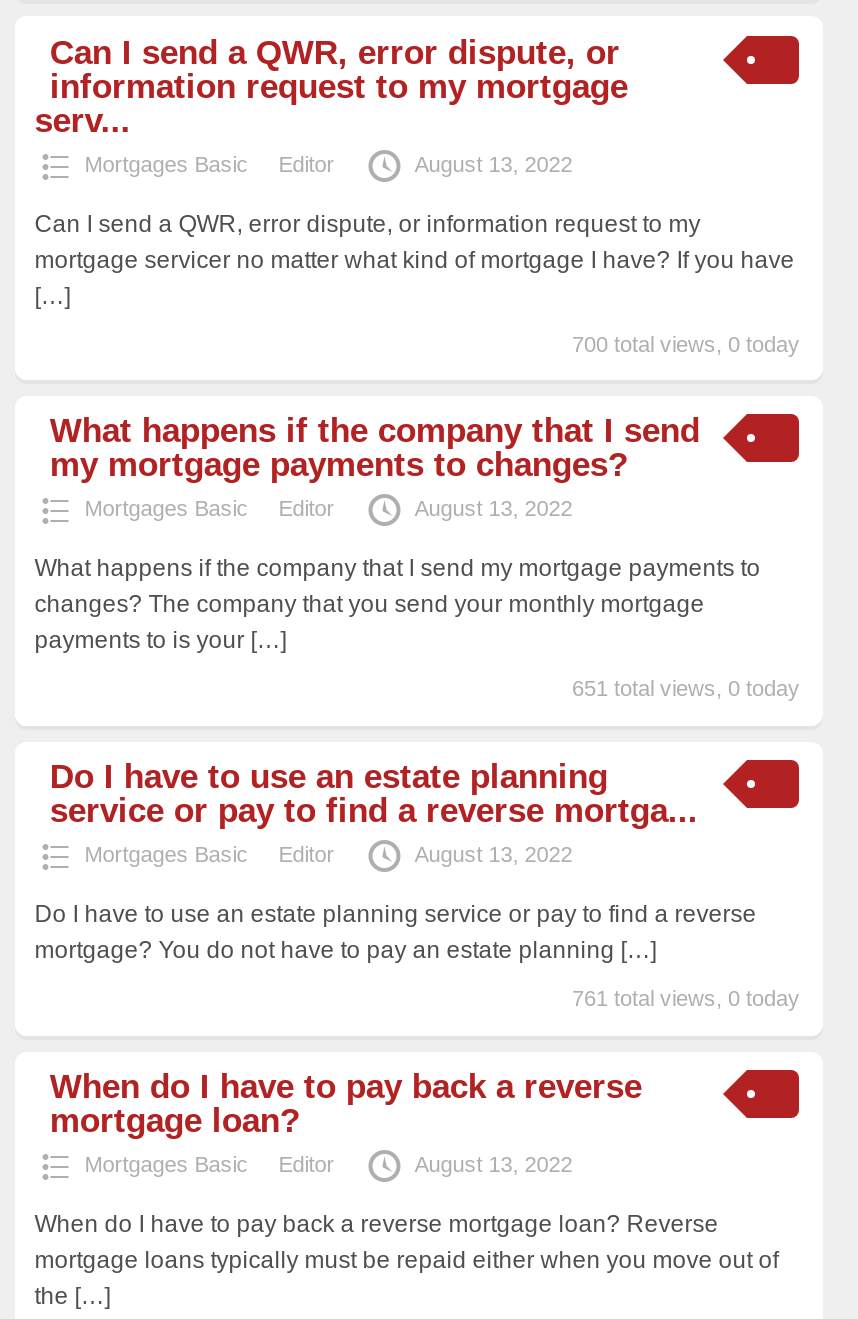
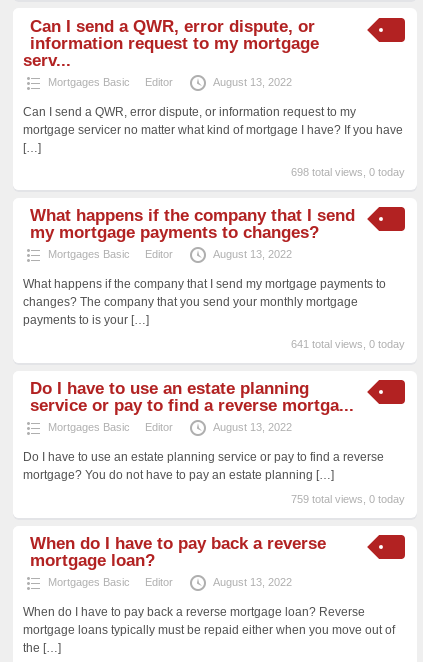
[572,332,800,356] 700 total views, 0 today -> [291,166,405,178] 698 total views, 0 today
[572,677,800,701] 651 total views, 0 today -> [291,338,405,350] 641 total views, 0 today
[572,986,800,1010] 761 total views, 0 today -> [291,493,405,505] 759 total views, 0 today

